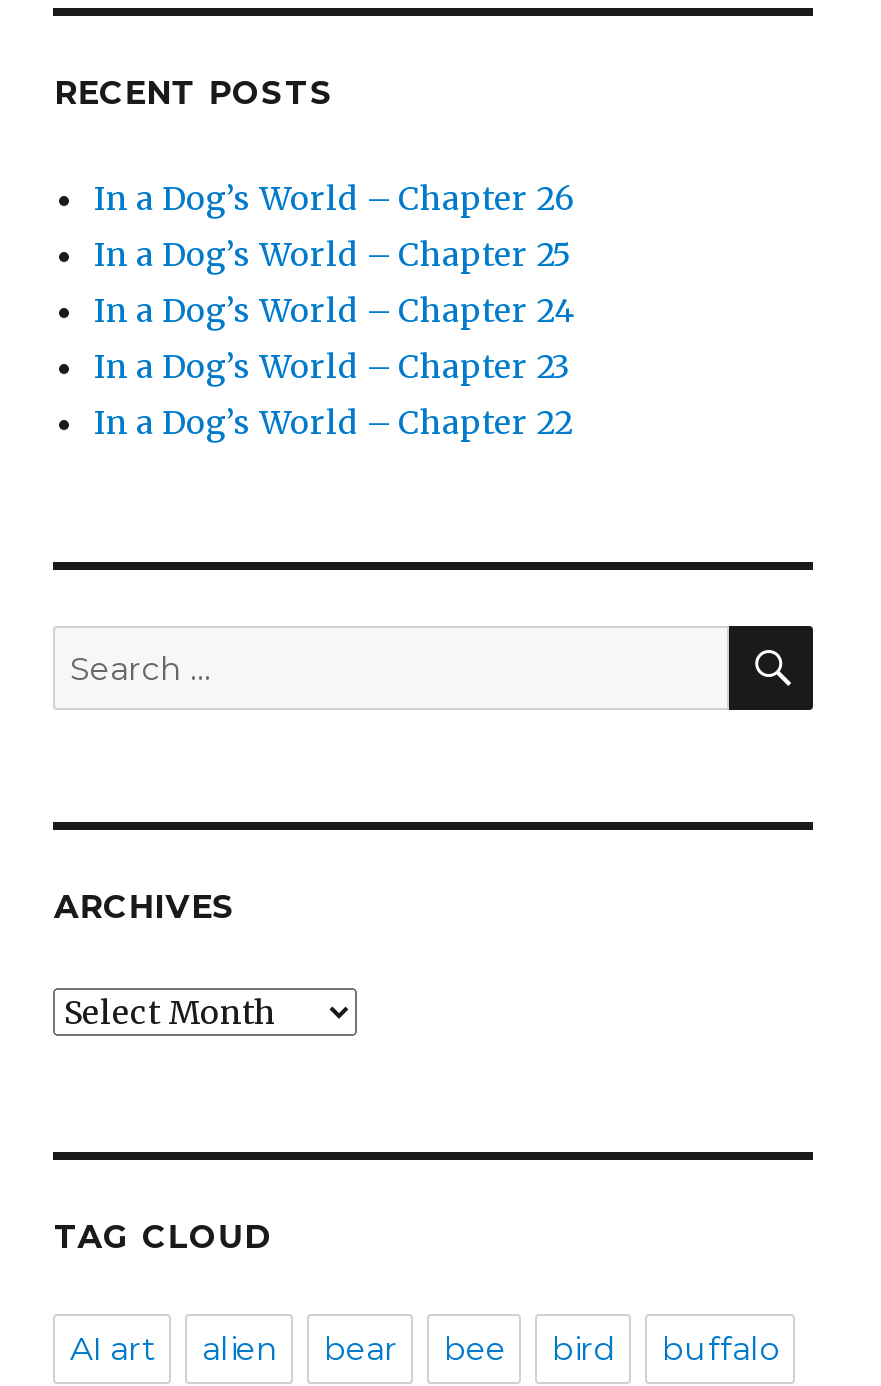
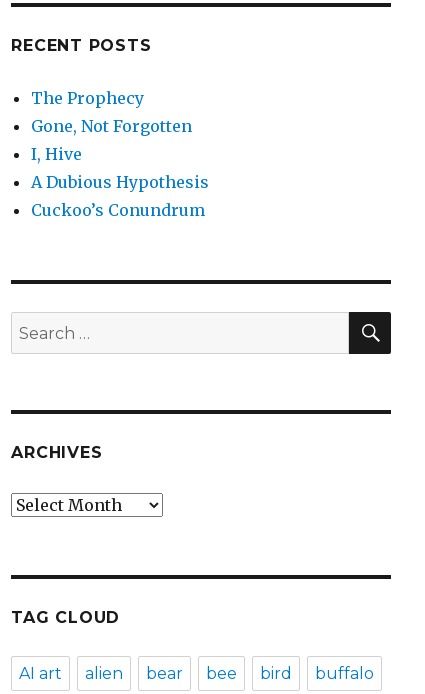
[94,179,574,443] In a Dog’s World – Chapter 26 | In a Dog’s World – Chapter 25 | In a Dog’s World – Chapter 24 | In a Dog’s World – Chapter 23 | In a Dog’s World – Chapter 22 -> [31,88,209,220] The Prophecy | Gone, Not Forgotten | I, Hive | A Dubious Hypothesis | Cuckoo’s Conundrum

